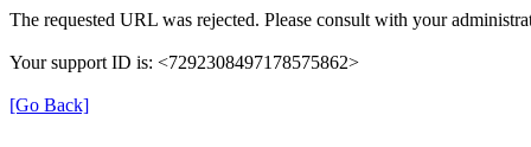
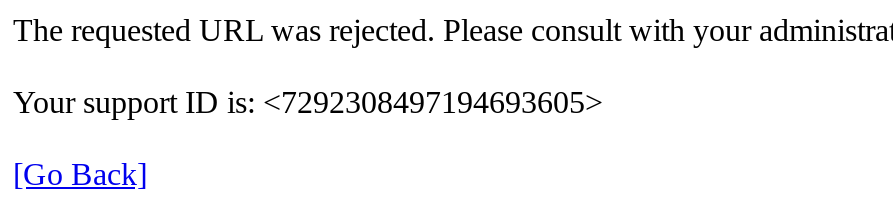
[9,52,359,72] Your support ID is: <7292308497178575862> -> [13,85,603,119] Your support ID is: <7292308497194693605>

